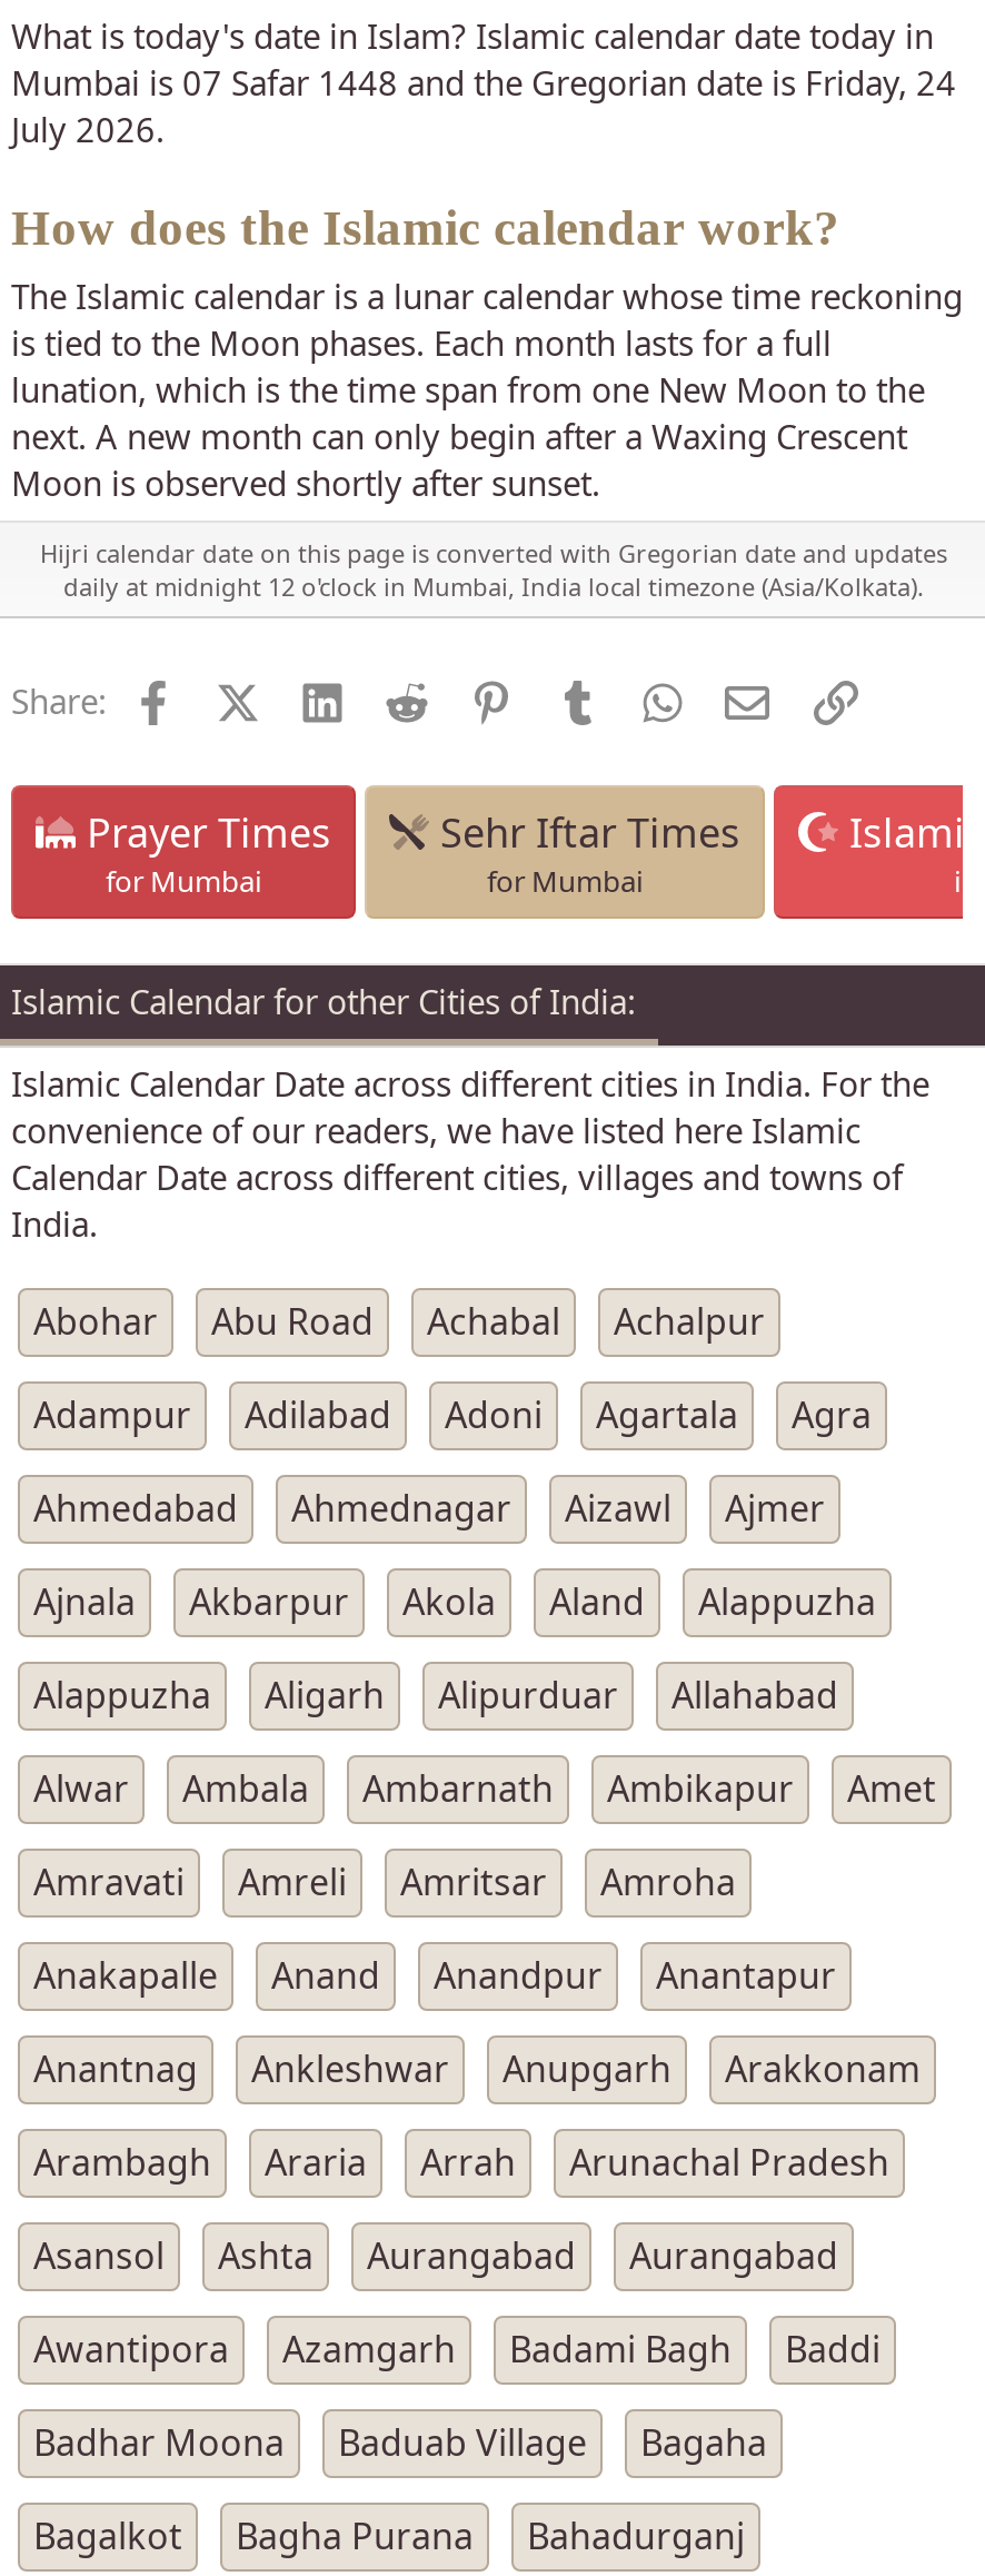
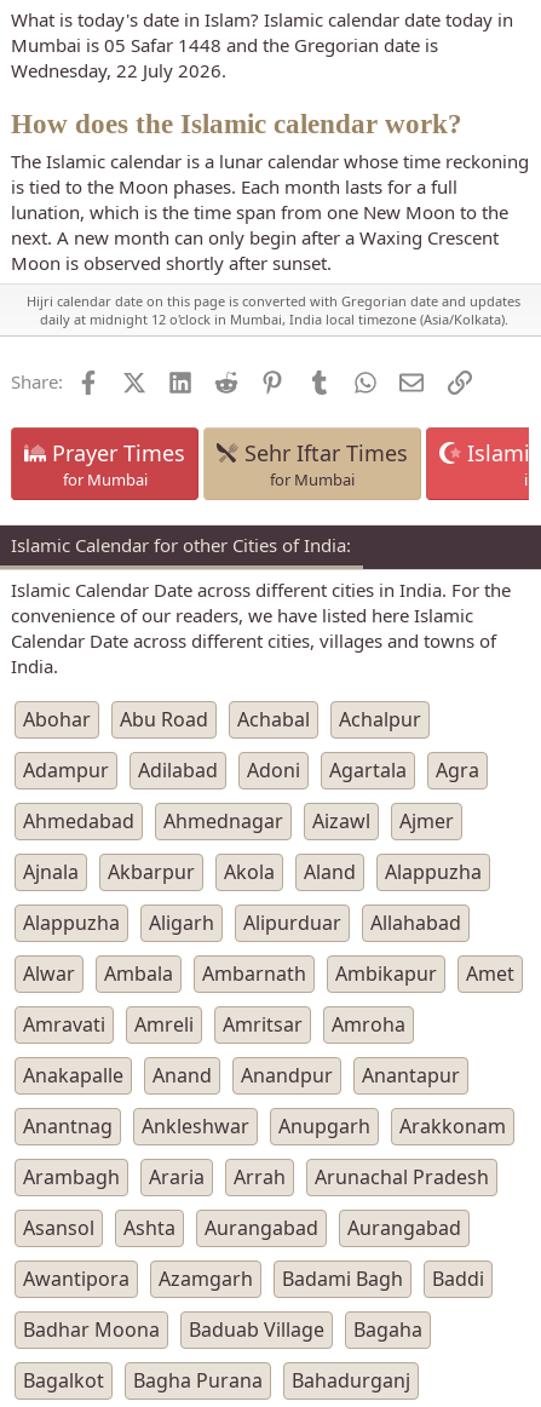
[11,59,956,151] Mumbai is 07 Safar 1448 and the Gregorian date is Friday, 24 | July 2026. -> [11,32,438,82] Mumbai is 05 Safar 1448 and the Gregorian date is | Wednesday, 22 July 2026.

